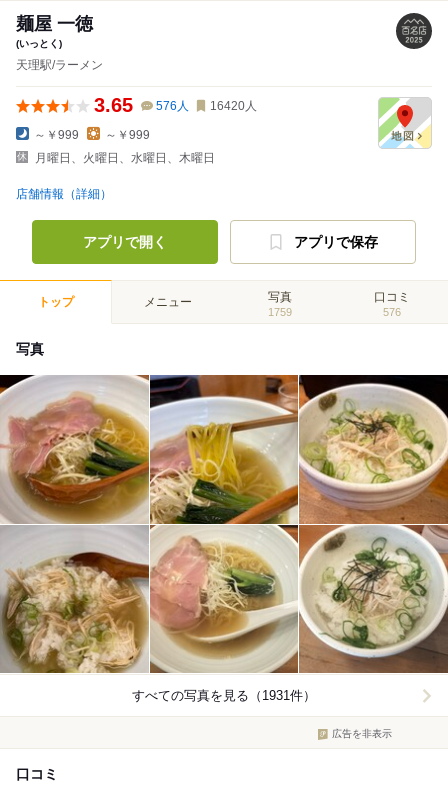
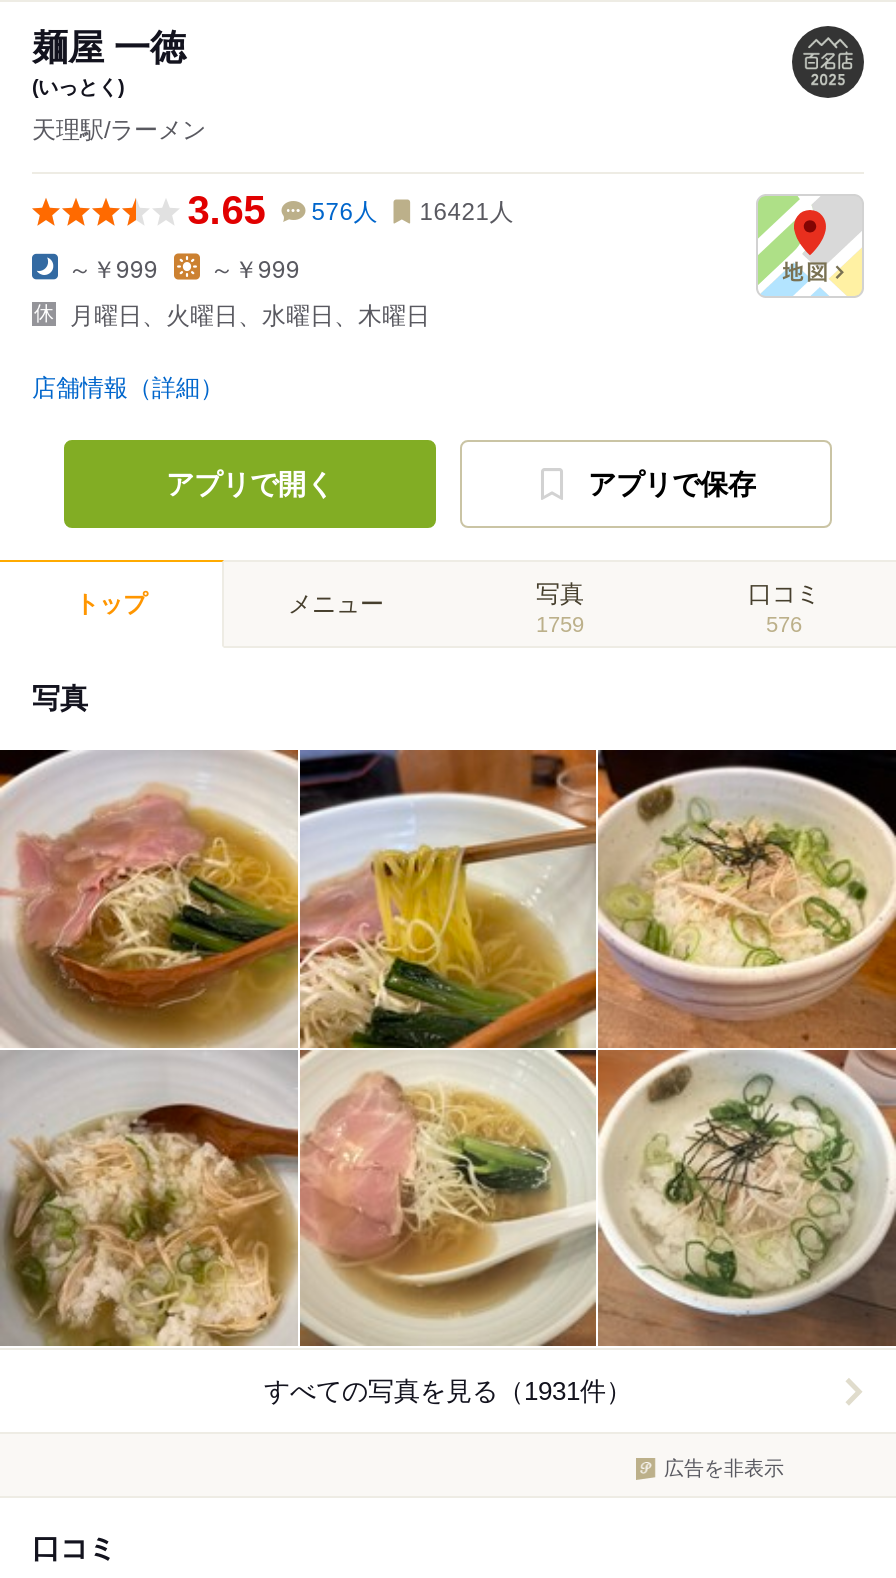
[94,94,257,116] 3.65 576人 16420人 -> [188,188,514,232] 3.65 576人 16421人

